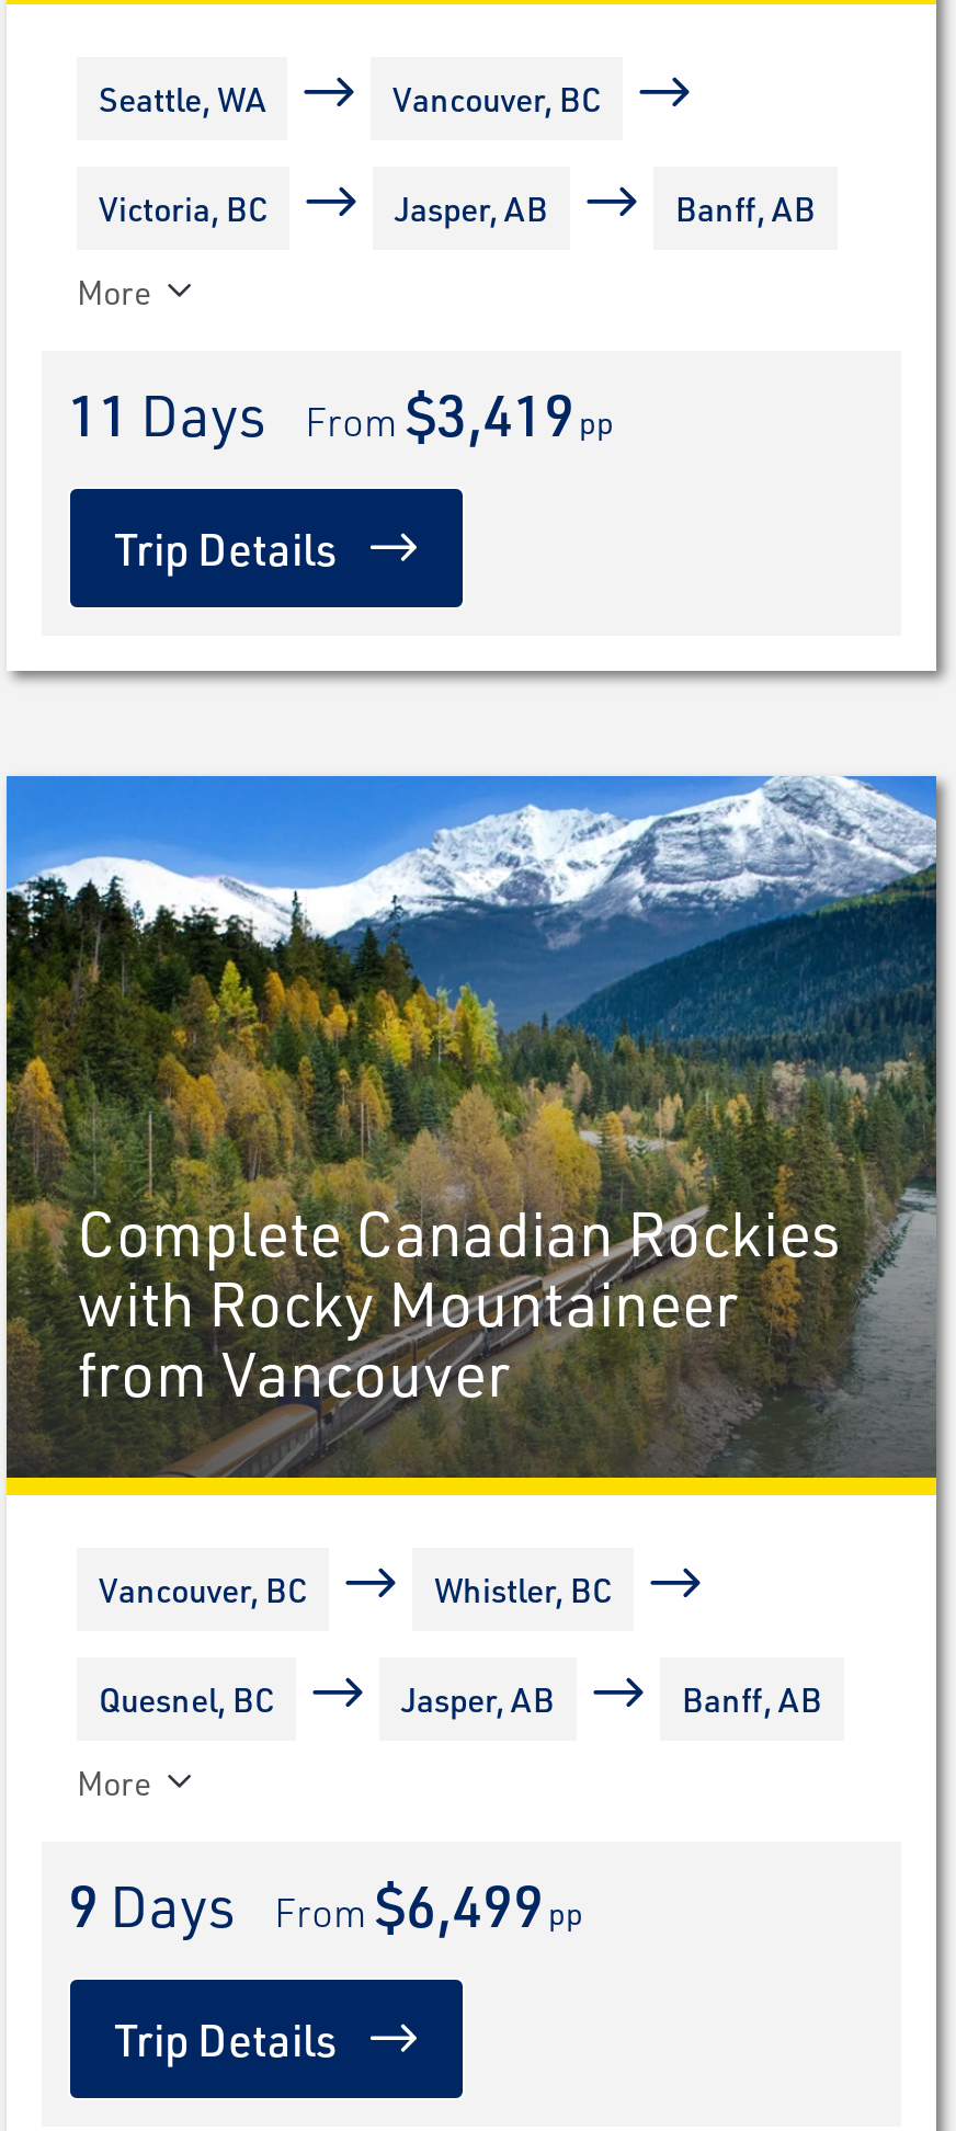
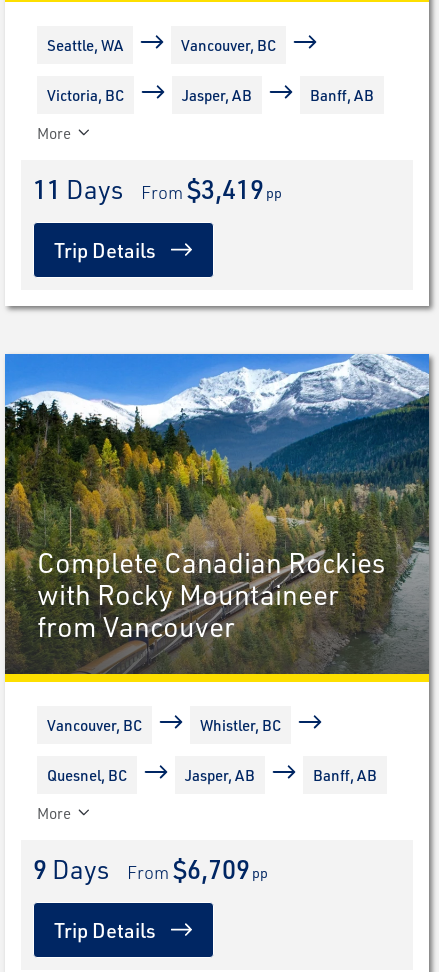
[68,1868,583,1942] 9 Days From $6,499 pp -> [33,852,268,886] 9 Days From $6,709 pp

